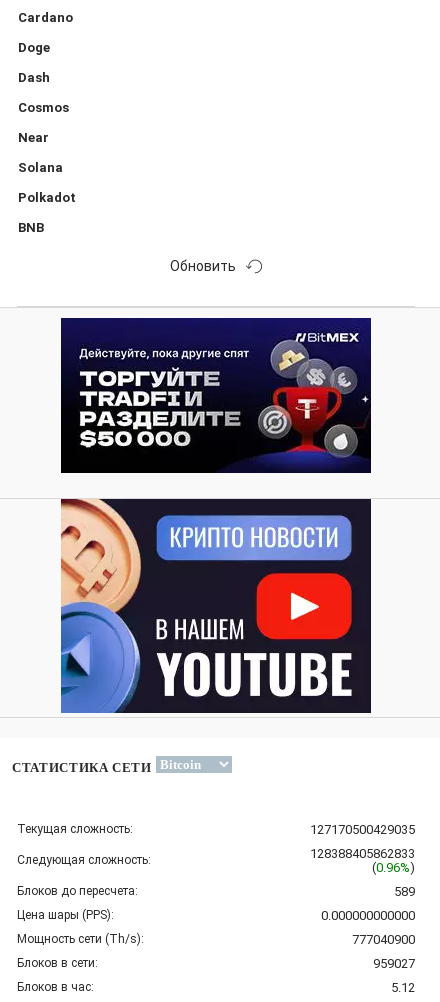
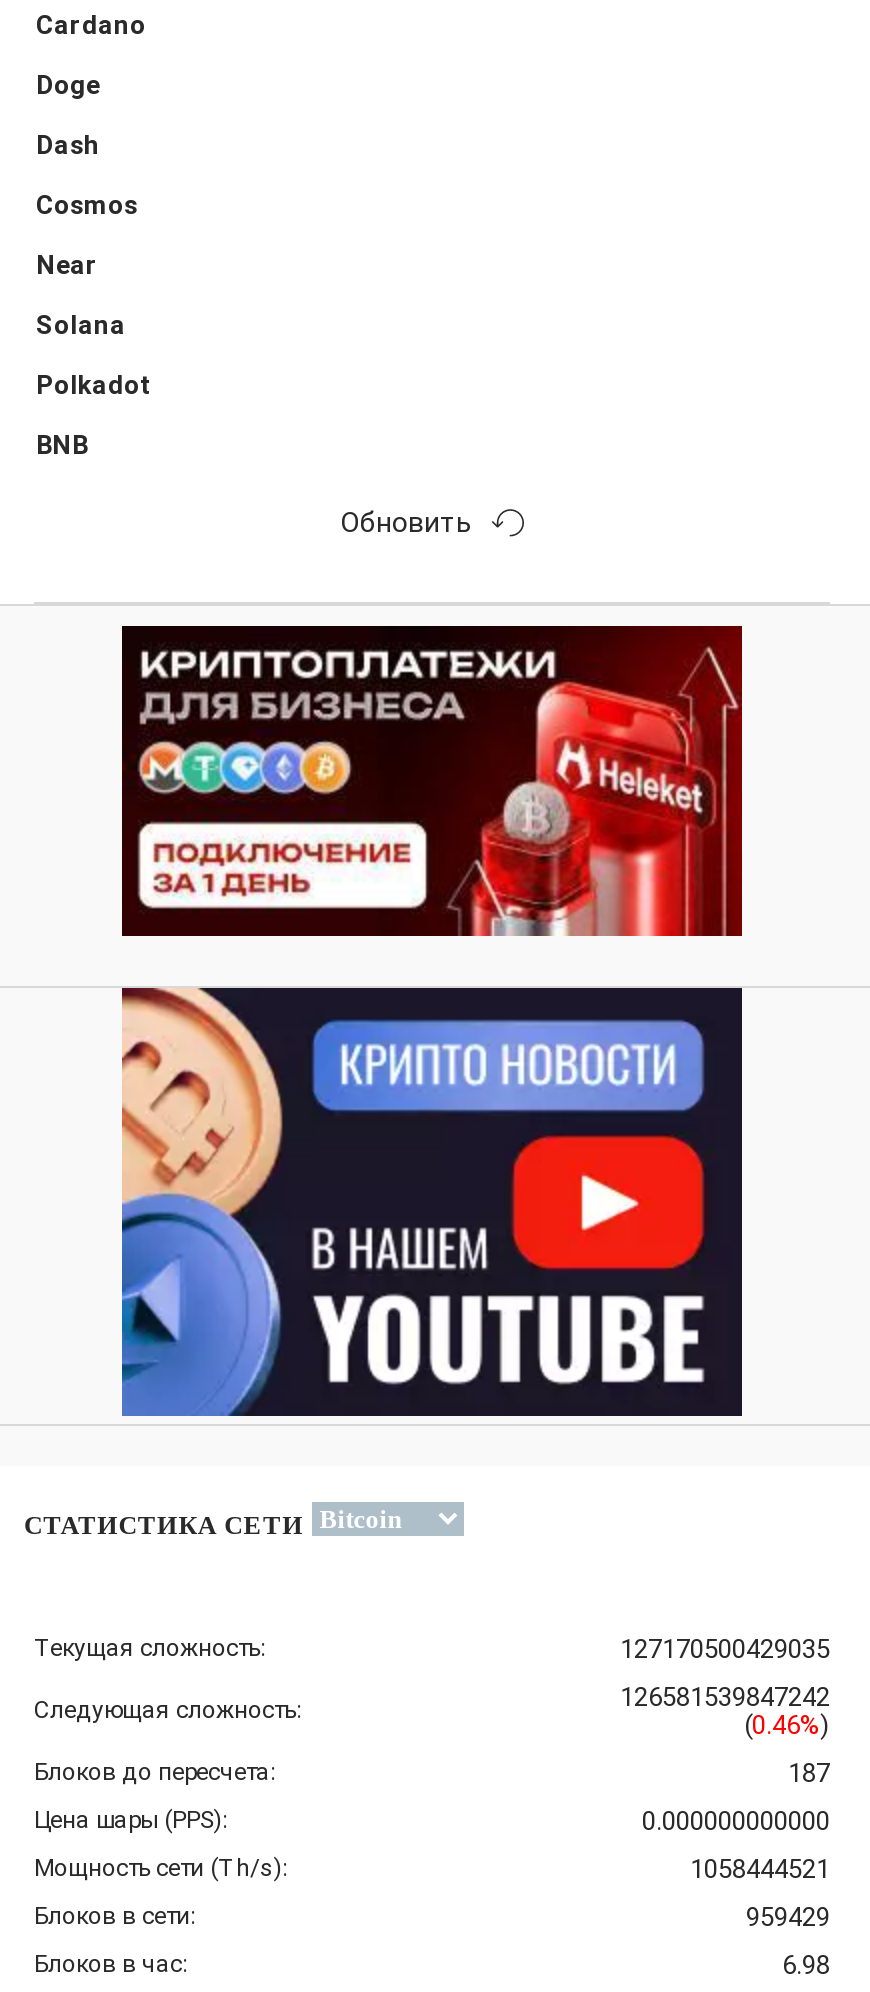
[61,317,372,474] [image] -> [122,624,744,938] [image]
[310,846,415,861] 128388405862833 -> [620,1683,830,1713] 126581539847242
[372,860,415,875] (0.96%) -> [744,1711,830,1741] (0.46%)
[394,884,415,899] 589 -> [788,1759,830,1789] 187
[352,932,415,947] 777040900 -> [690,1855,830,1885] 1058444521
[373,956,415,971] 959027 -> [746,1903,830,1933] 959429
[391,980,415,995] 5.12 -> [782,1951,830,1981] 6.98

